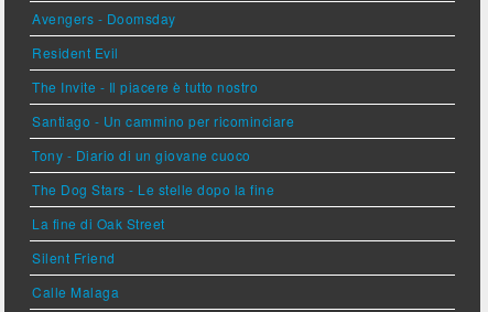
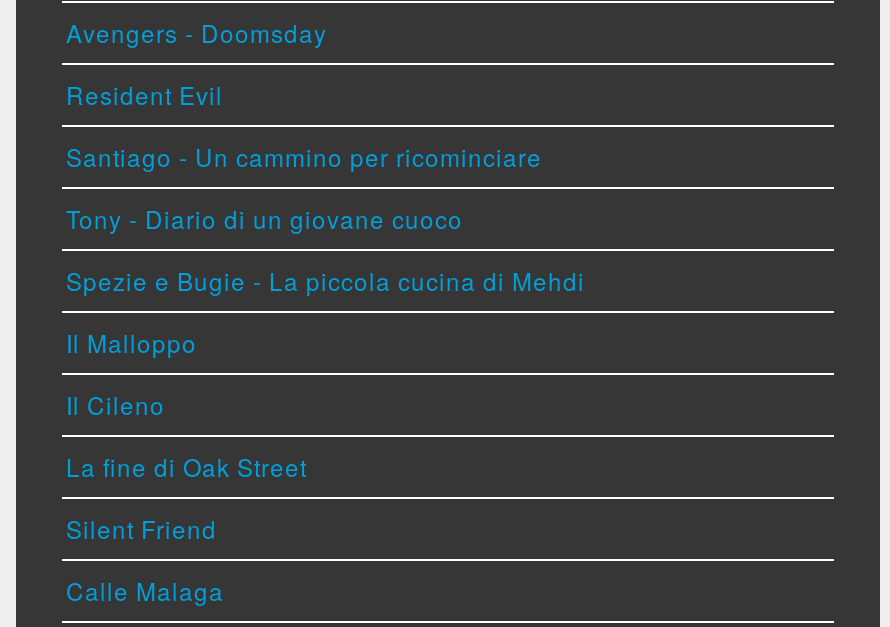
[32,77,258,96] The Invite - Il piacere è tutto nostro -> none
moved [32,111,294,164] -> [66,140,542,236]: Santiago - Un cammino per ricominciare | Tony - Diario di un giovane cuoco
[32,180,274,198] The Dog Stars - Le stelle dopo la fine -> [66,264,585,422] Spezie e Bugie - La piccola cucina di Mehdi | Il Malloppo | Il Cileno

